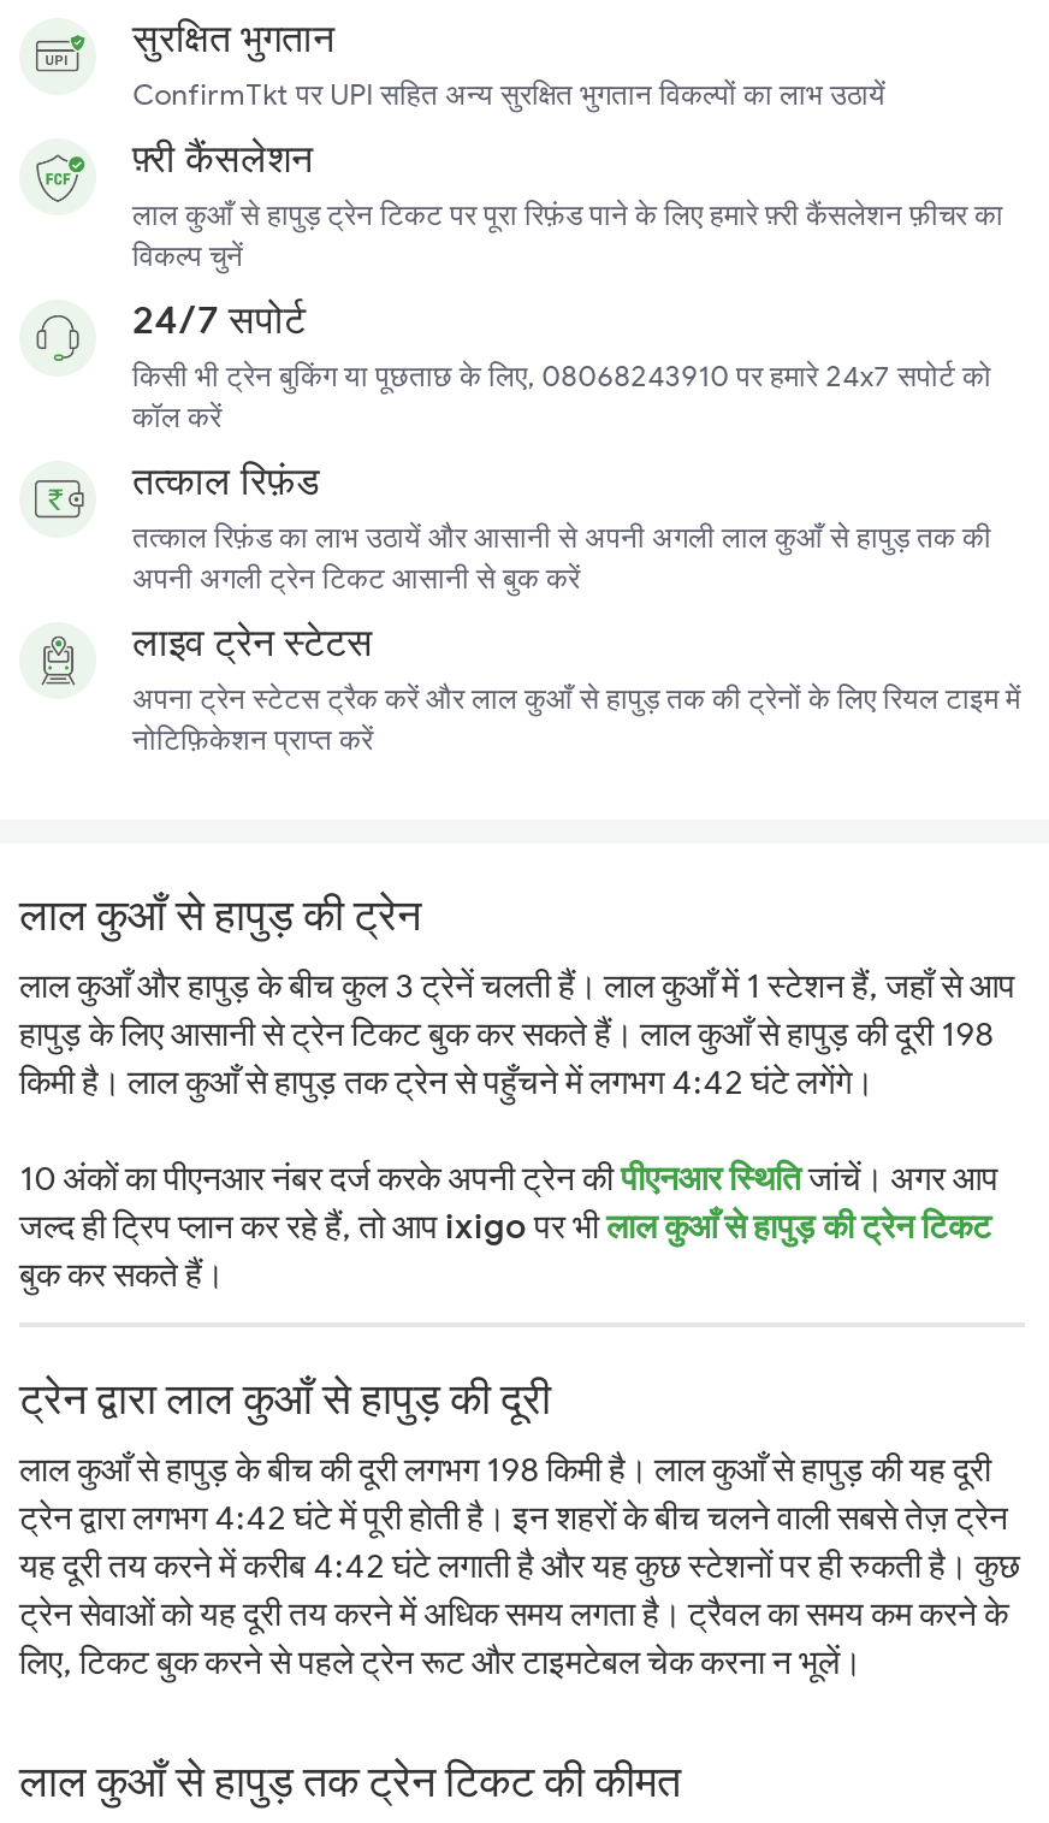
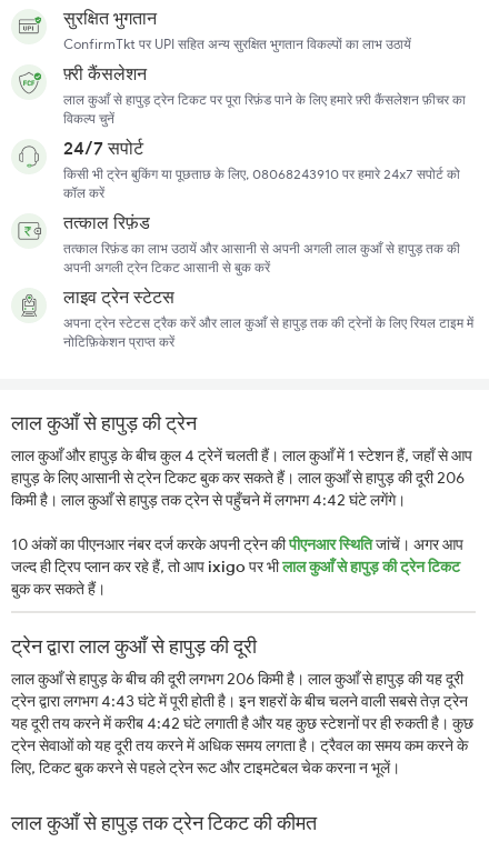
[19,963,1015,1006] लाल कुआँ और हापुड़ के बीच कुल 3 ट्रेनें चलती हैं। लाल कुआँ में 1 स्टेशन हैं, जहाँ से आप -> [11,445,472,465] लाल कुआँ और हापुड़ के बीच कुल 4 ट्रेनें चलती हैं। लाल कुआँ में 1 स्टेशन हैं, जहाँ से आप
[19,1011,994,1054] हापुड़ के लिए आसानी से ट्रेन टिकट बुक कर सकते हैं। लाल कुआँ से हापुड़ की दूरी 198 -> [11,467,465,487] हापुड़ के लिए आसानी से ट्रेन टिकट बुक कर सकते हैं। लाल कुआँ से हापुड़ की दूरी 206
[19,1447,991,1490] लाल कुआँ से हापुड़ के बीच की दूरी लगभग 198 किमी है। लाल कुआँ से हापुड़ की यह दूरी -> [11,668,463,688] लाल कुआँ से हापुड़ के बीच की दूरी लगभग 206 किमी है। लाल कुआँ से हापुड़ की यह दूरी
[19,1495,1008,1538] ट्रेन द्वारा लगभग 4:42 घंटे में पूरी होती है। इन शहरों के बीच चलने वाली सबसे तेज़ ट्रेन -> [11,690,468,710] ट्रेन द्वारा लगभग 4:43 घंटे में पूरी होती है। इन शहरों के बीच चलने वाली सबसे तेज़ ट्रेन

